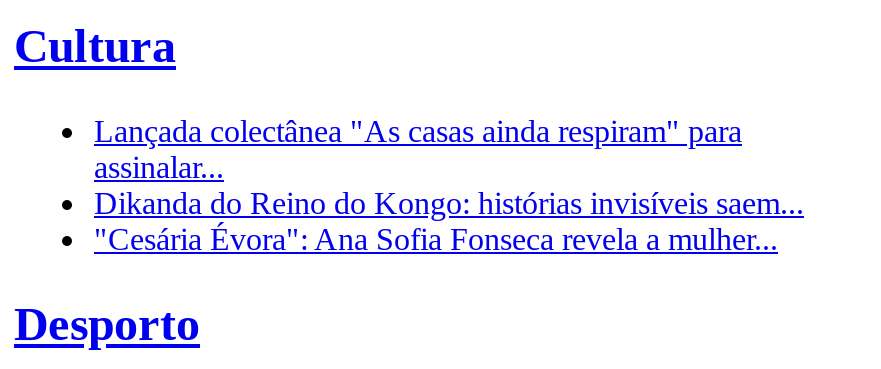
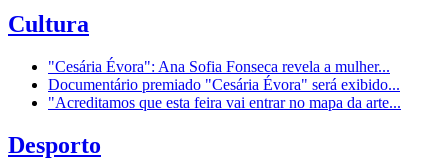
[94,114,804,220] Lançada colectânea "As casas ainda respiram" para | assinalar... | Dikanda do Reino do Kongo: histórias invisíveis saem... -> none
moved [94,222,778,256] -> [48,58,390,75]: "Cesária Évora": Ana Sofia Fonseca revela a mulher...
none -> [48,76,401,111] Documentário premiado "Cesária Évora" será exibido... | "Acreditamos que esta feira vai entrar no mapa da arte...

